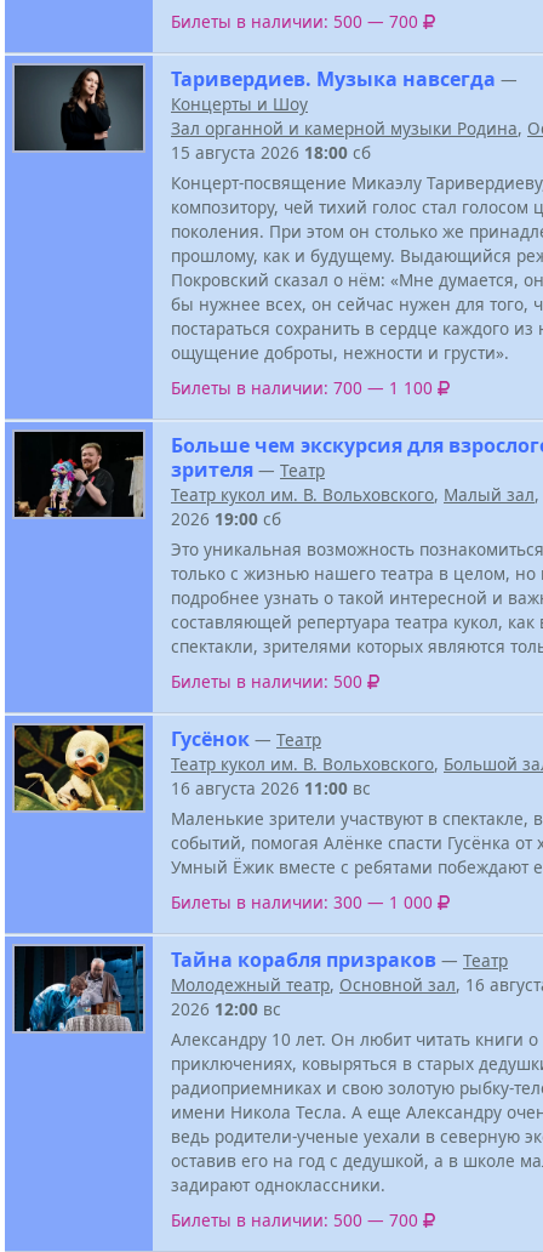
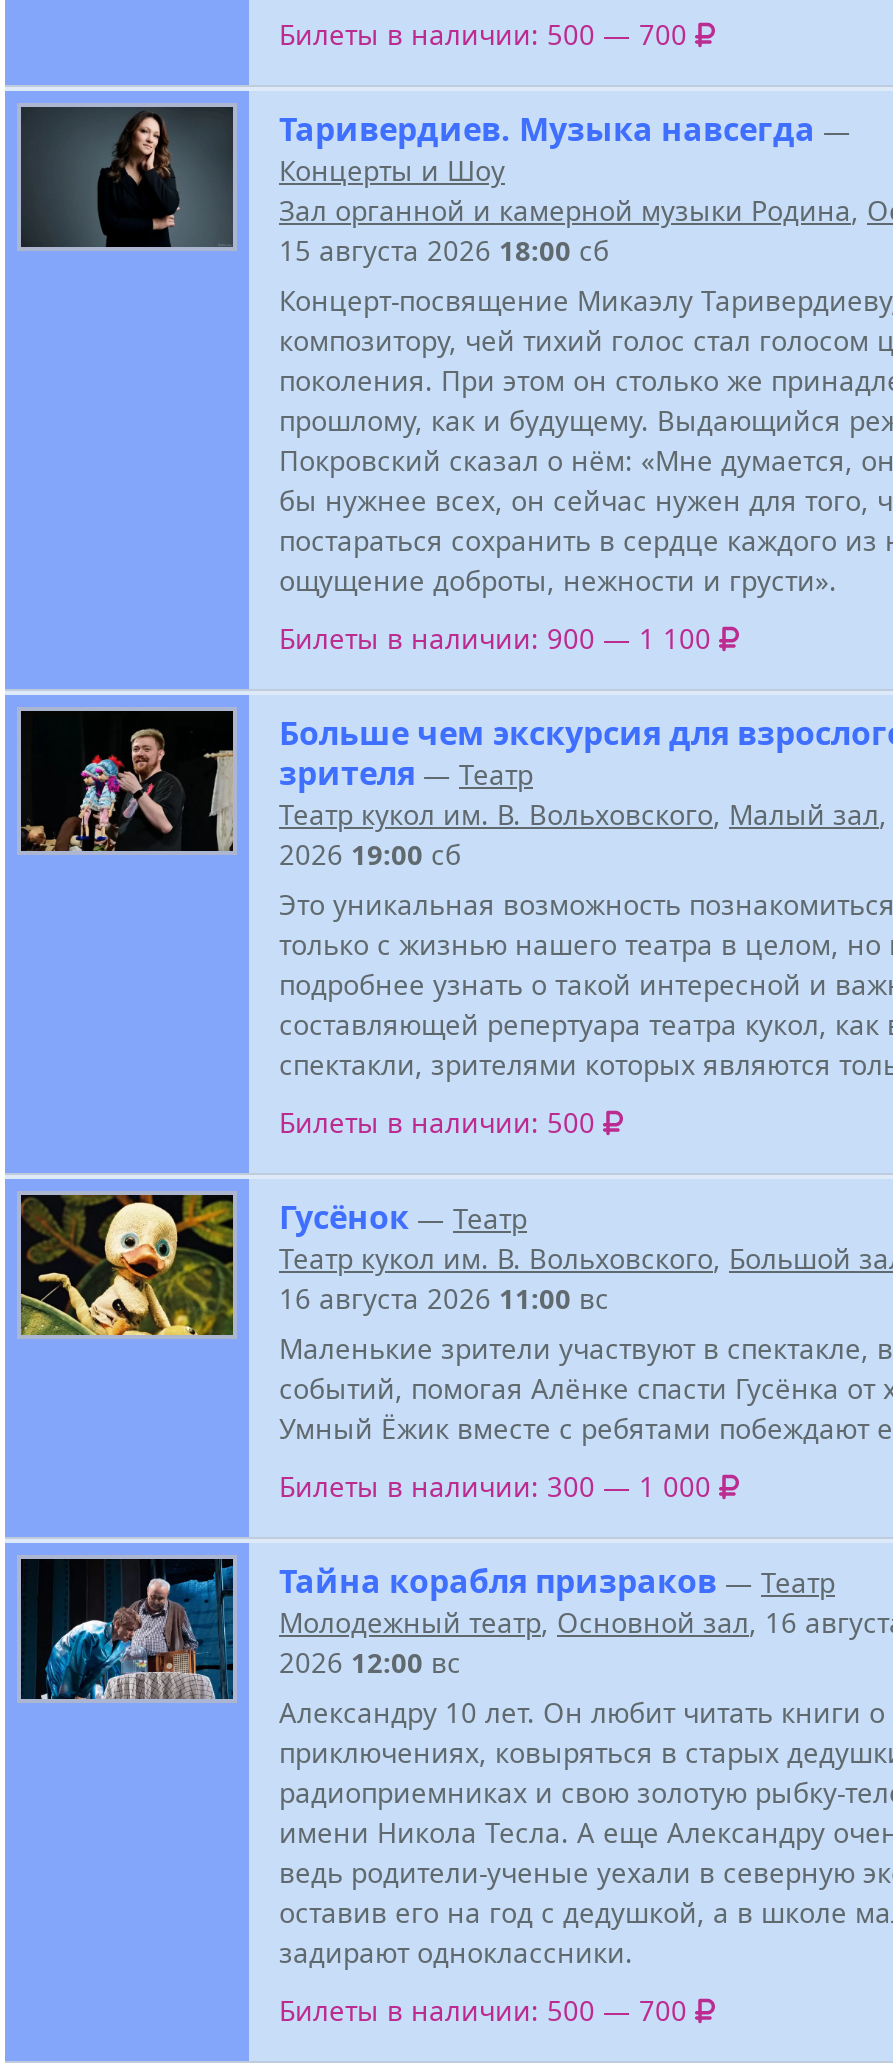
[171,376,438,399] Билеты в наличии: 700 — 1 100 -> [279,619,719,657] Билеты в наличии: 900 — 1 100

